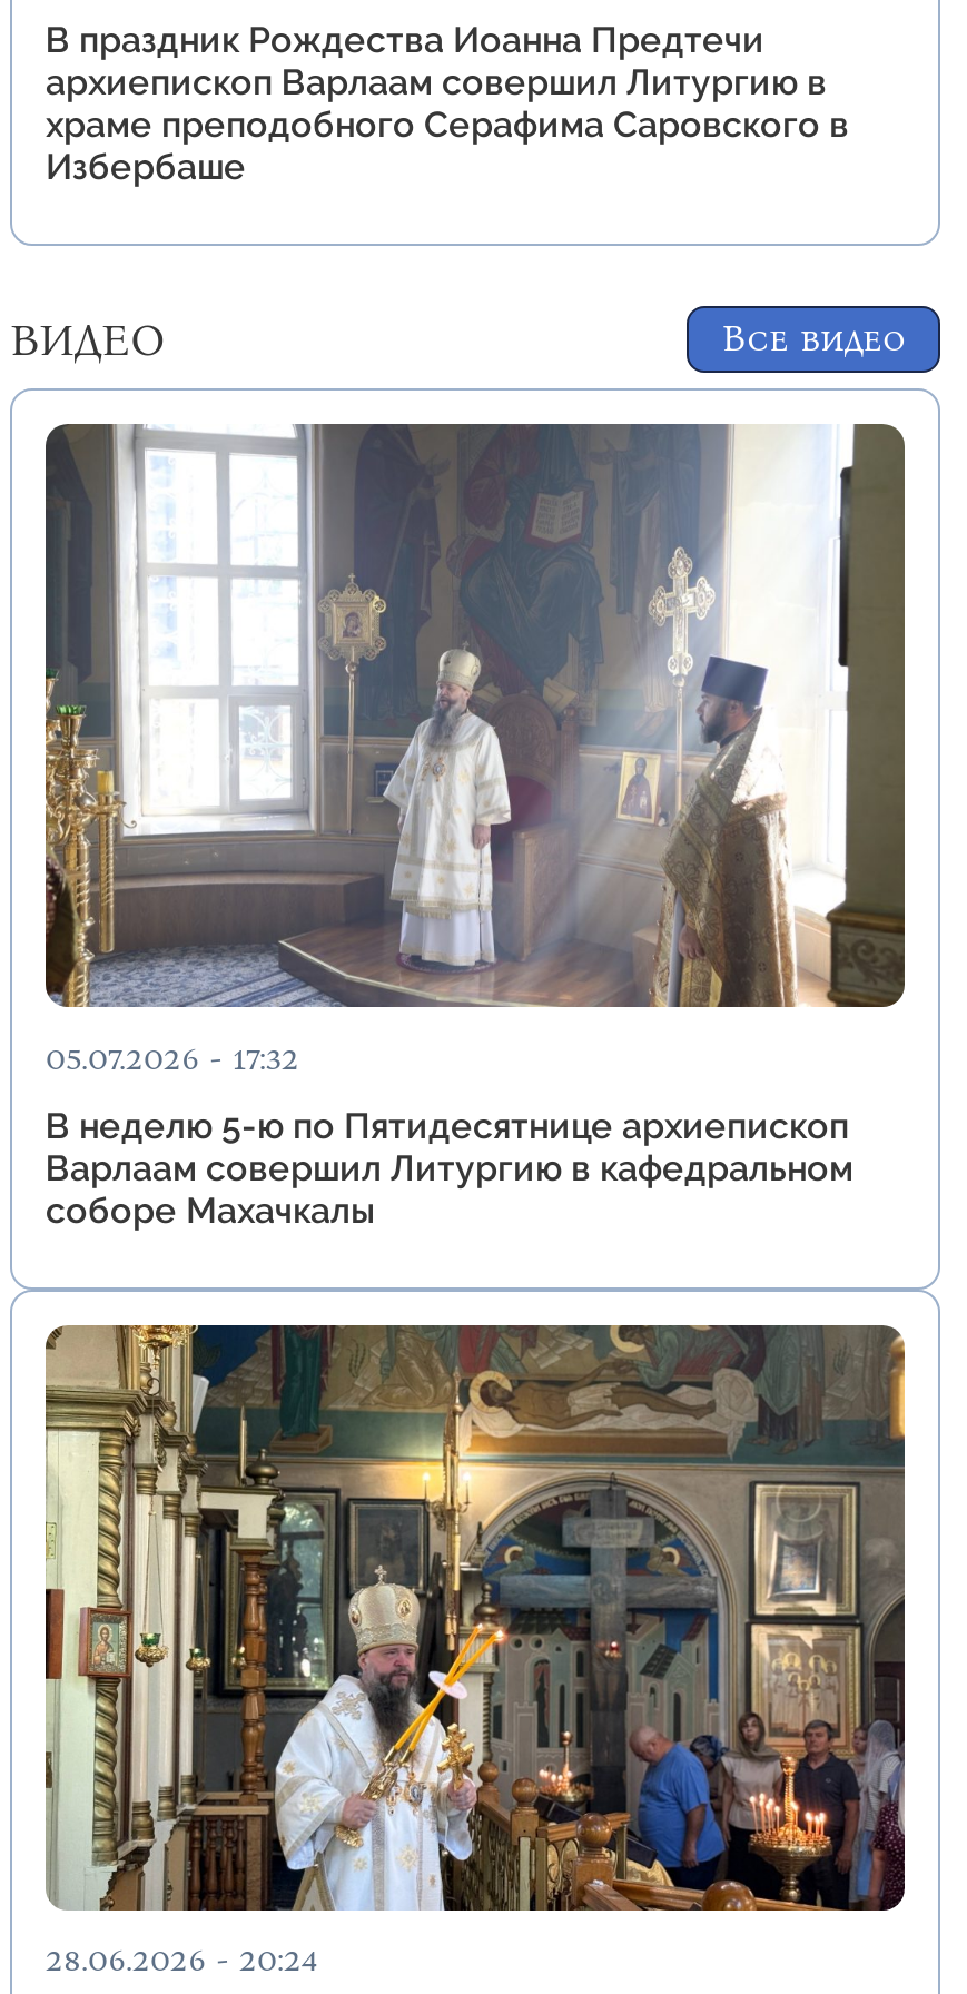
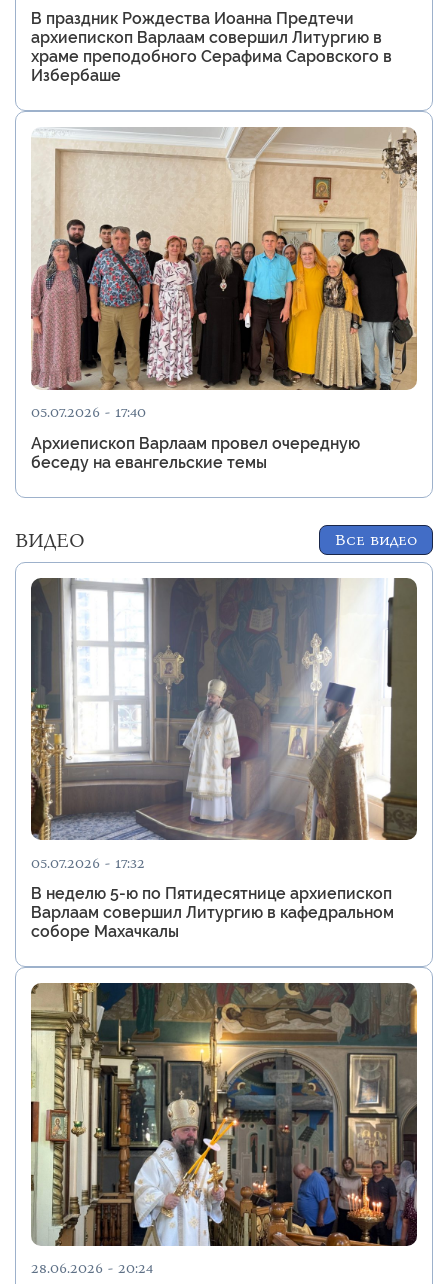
none -> [31,126,418,472] [image] | 05.07.2026 - 17:40 | Архиепископ Варлаам провел очередную | беседу на евангельские темы

